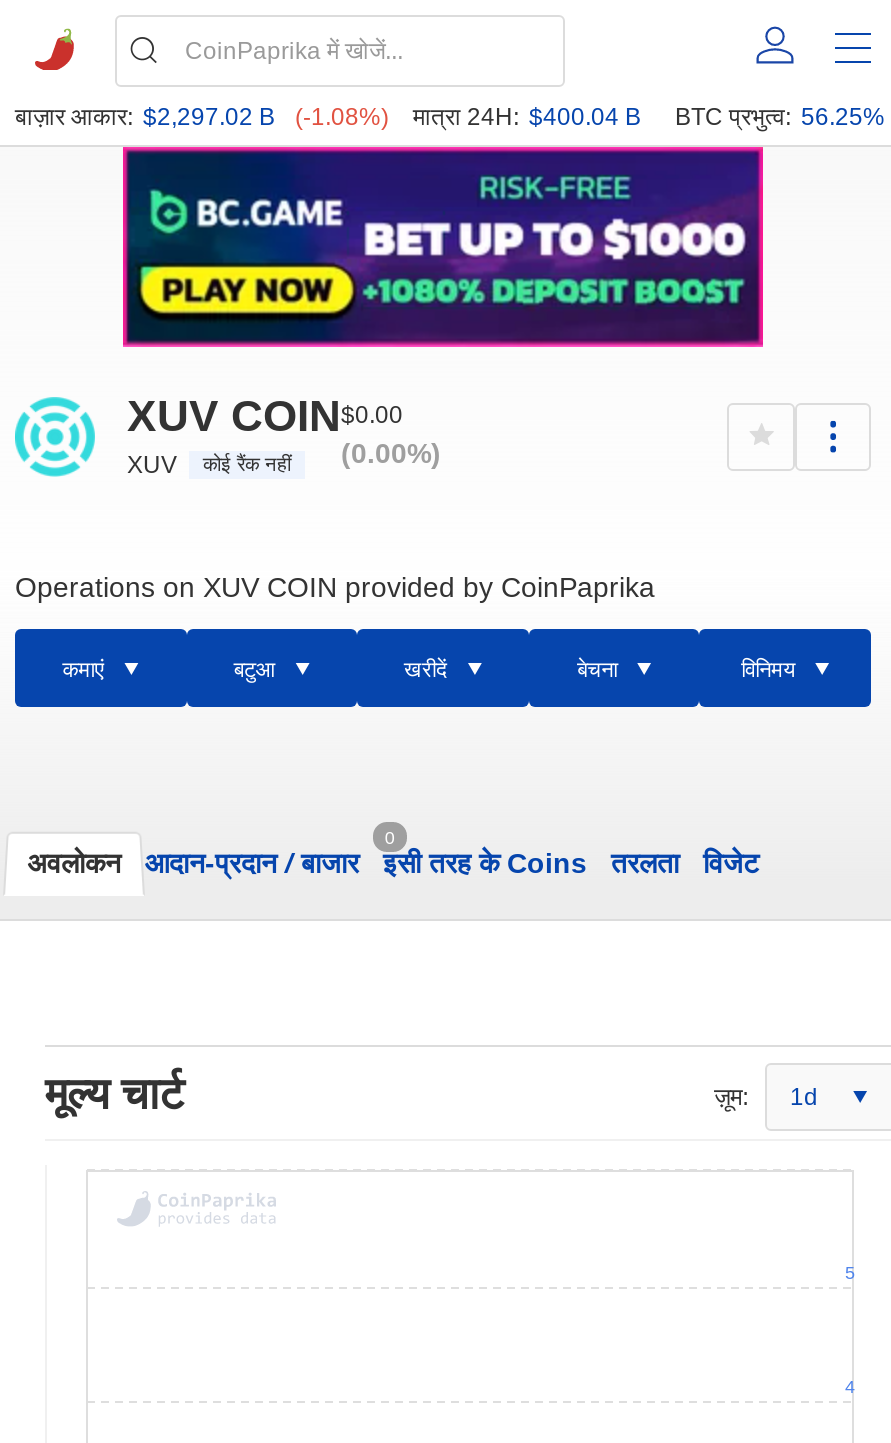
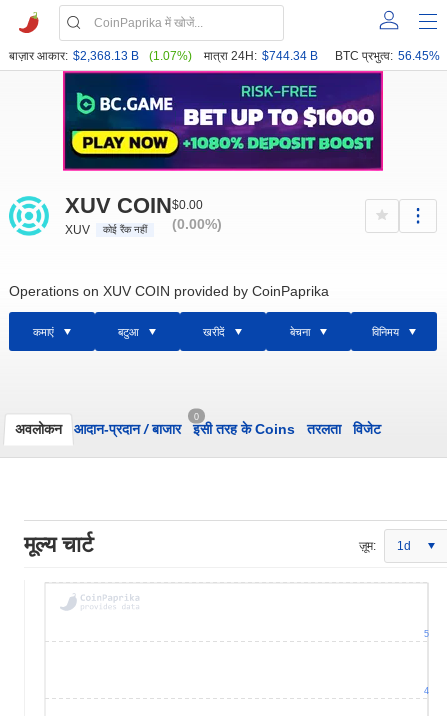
[15,103,275,131] बाज़ार आकार: $2,297.02 B -> [9,49,139,63] बाज़ार आकार: $2,368.13 B
[295,103,389,131] (-1.08%) -> [149,49,192,63] (1.07%)
[413,103,641,131] मात्रा 24H: $400.04 B -> [204,49,318,63] मात्रा 24H: $744.34 B
[675,103,885,131] BTC प्रभुत्व: 56.25% -> [335,49,440,63] BTC प्रभुत्व: 56.45%

